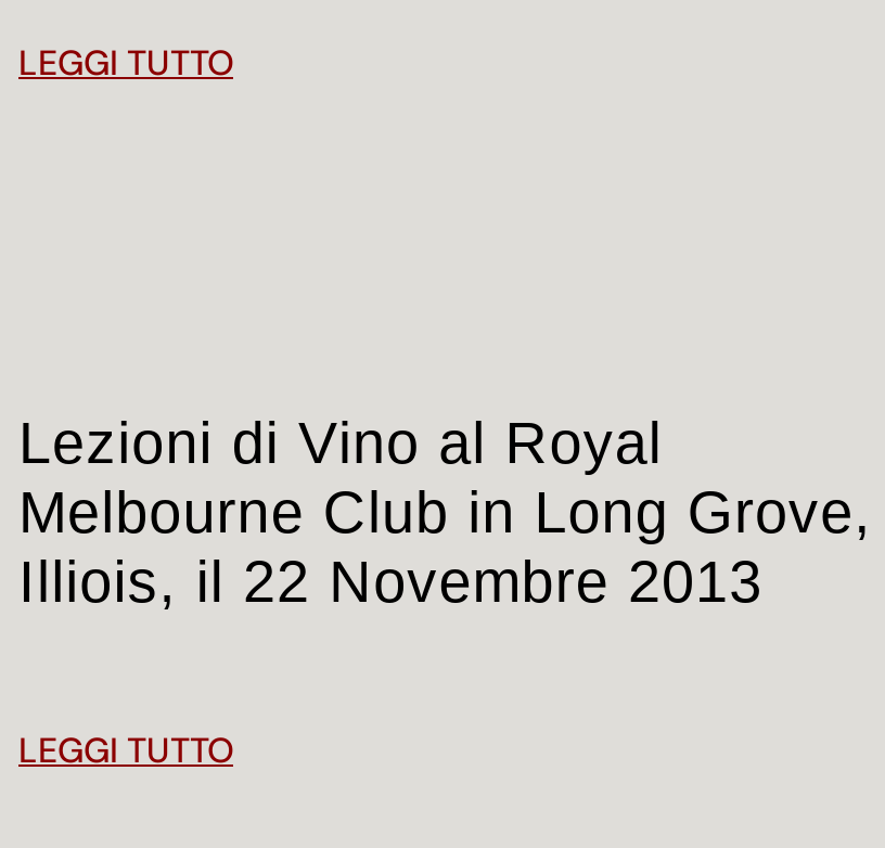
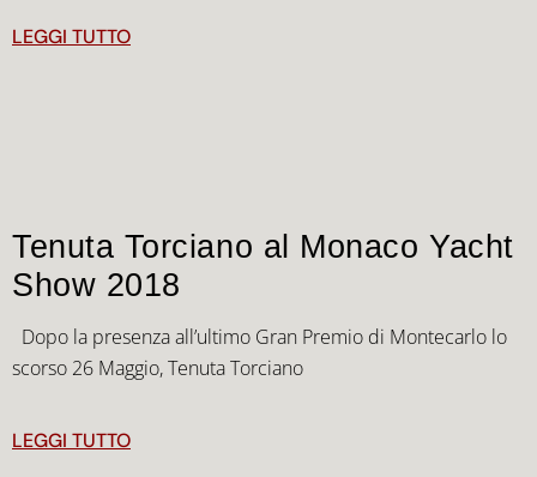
[18,412,872,616] Lezioni di Vino al Royal | Melbourne Club in Long Grove, | Illiois, il 22 Novembre 2013 -> [12,229,514,381] Tenuta Torciano al Monaco Yacht | Show 2018 | Dopo la presenza all’ultimo Gran Premio di Montecarlo lo | scorso 26 Maggio, Tenuta Torciano

